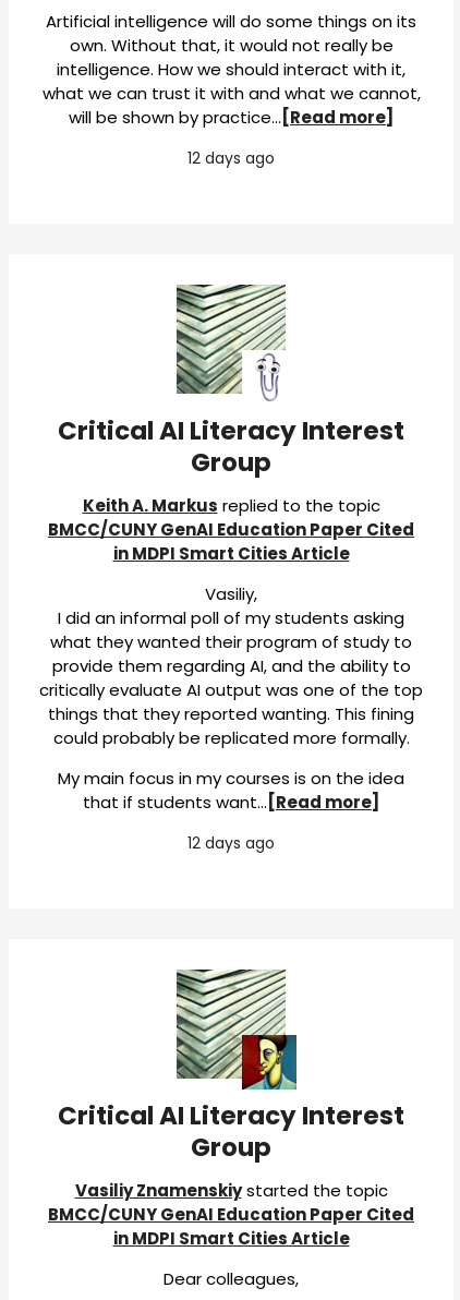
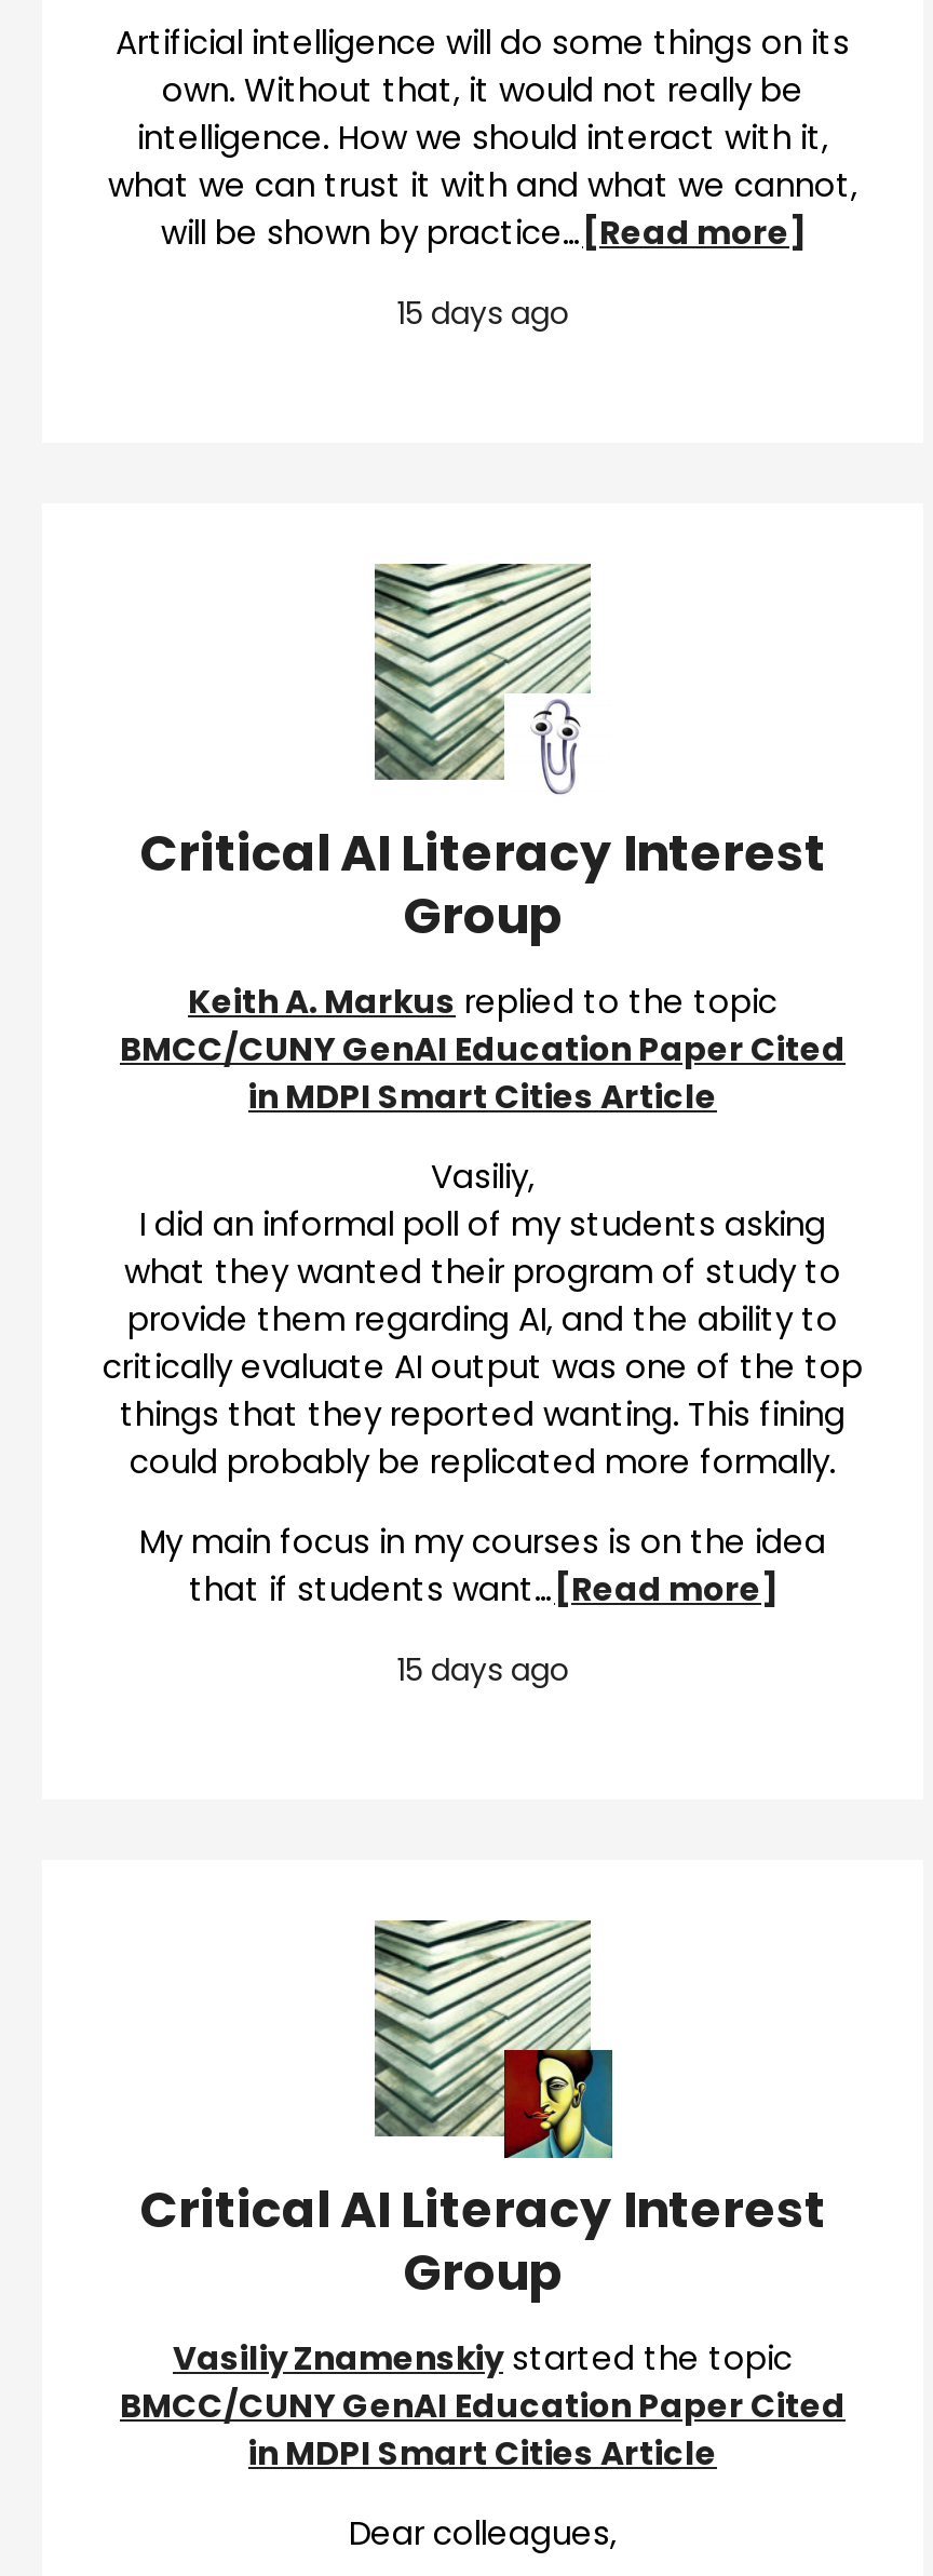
[187,147,275,169] 12 days ago -> [396,291,569,335] 15 days ago
[187,832,275,854] 12 days ago -> [396,1648,569,1691] 15 days ago

